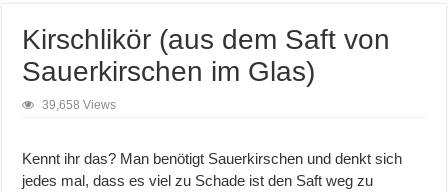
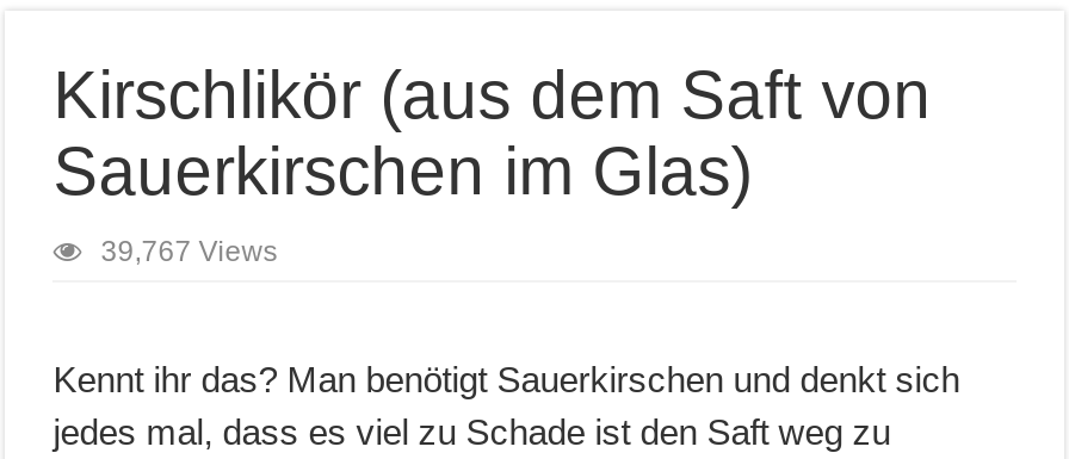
[42,98,116,112] 39,658 Views -> [101,235,277,268] 39,767 Views

